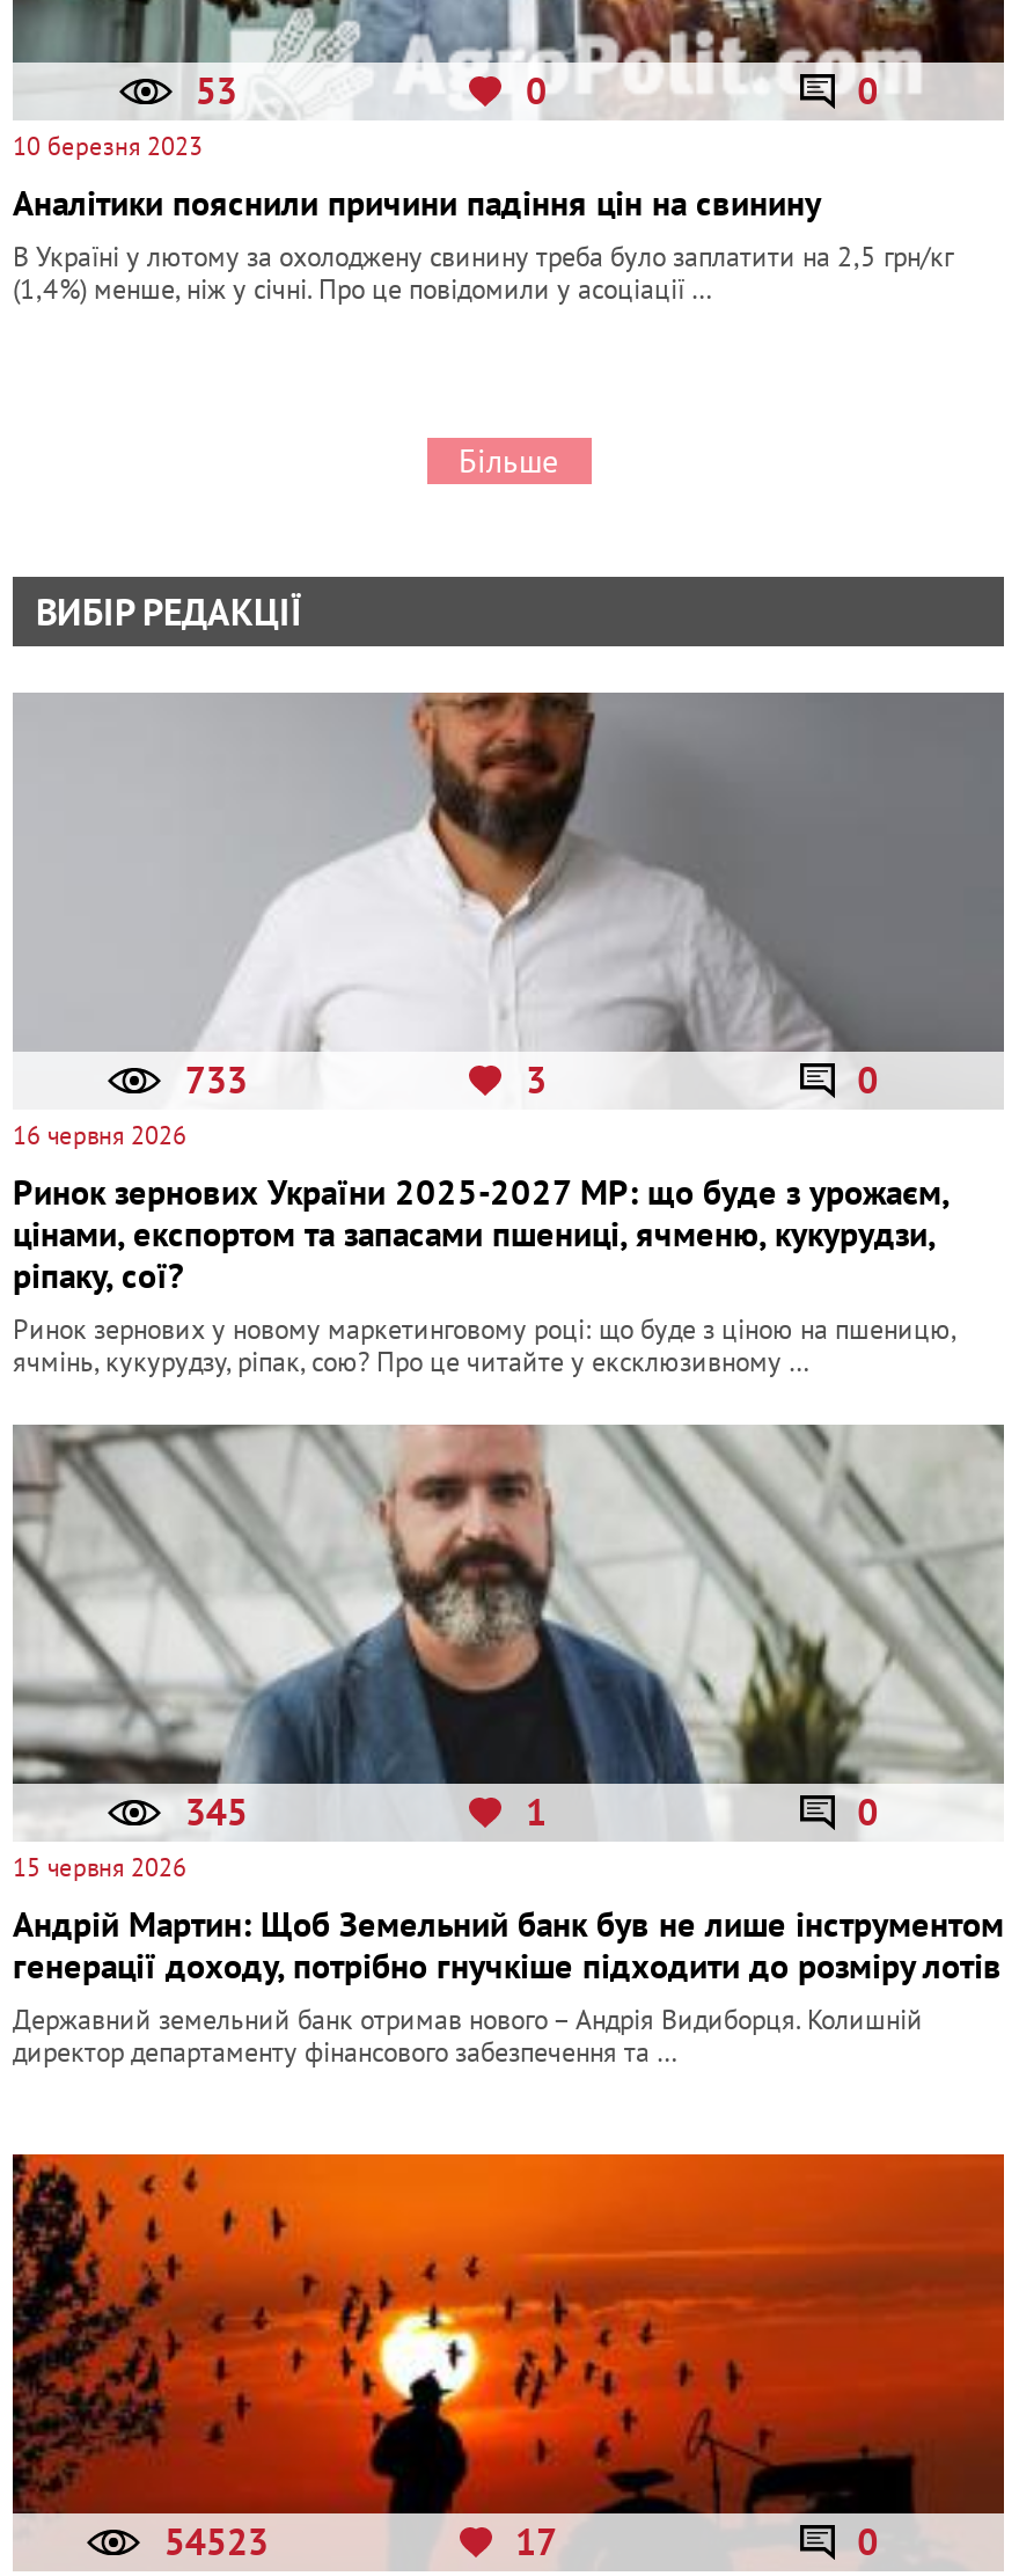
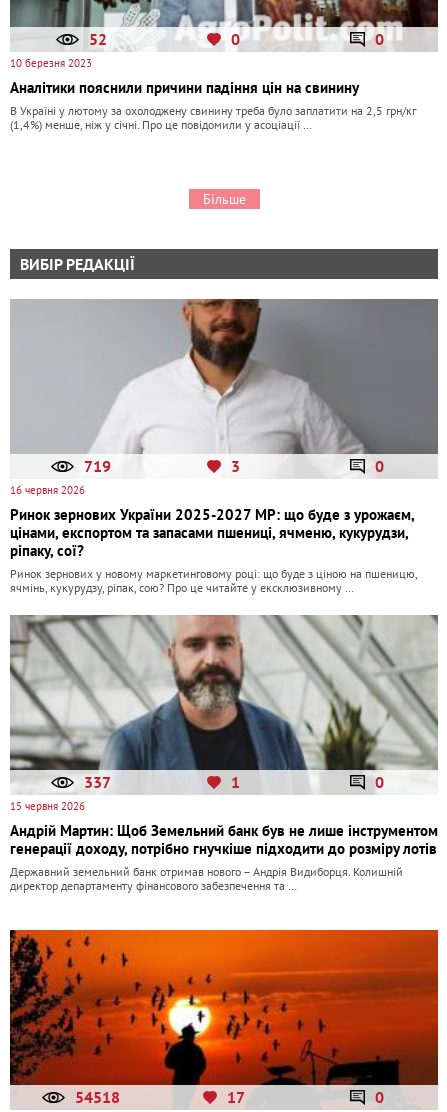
[195,67,237,114] 53 -> [89,29,107,49] 52
[185,1056,247,1103] 733 -> [84,456,111,476] 719
[185,1788,247,1835] 345 -> [84,772,111,792] 337
[164,2518,268,2564] 54523 -> [75,1087,120,1107] 54518

